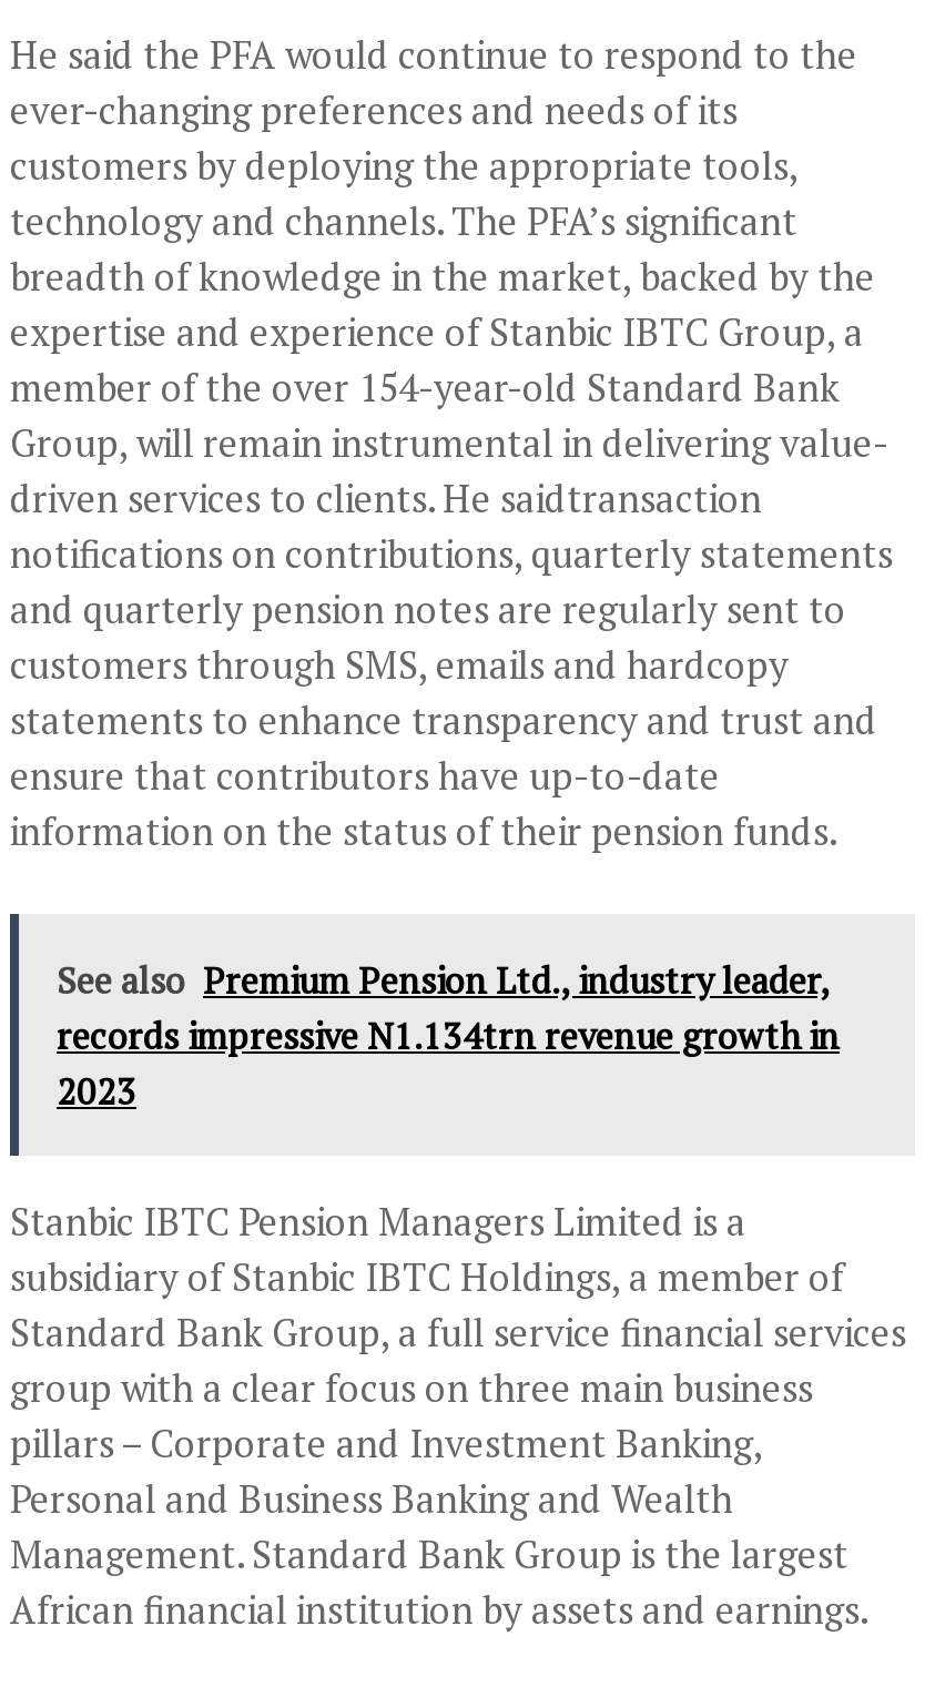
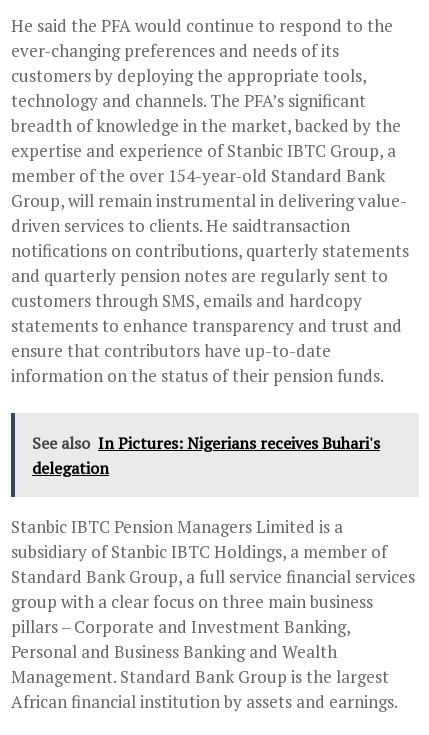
[57,955,840,1115] See also Premium Pension Ltd., industry leader, | records impressive N1.134trn revenue growth in | 2023 -> [32,432,380,479] See also In Pictures: Nigerians receives Buhari's | delegation

